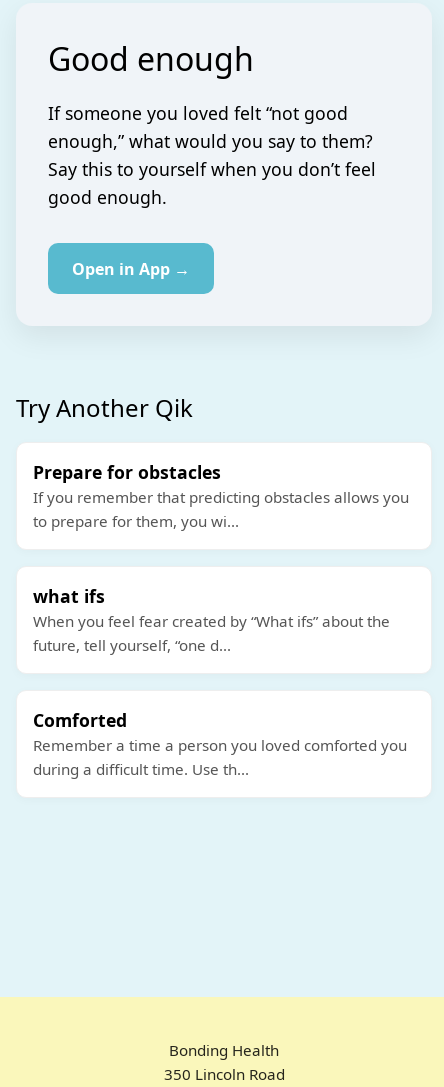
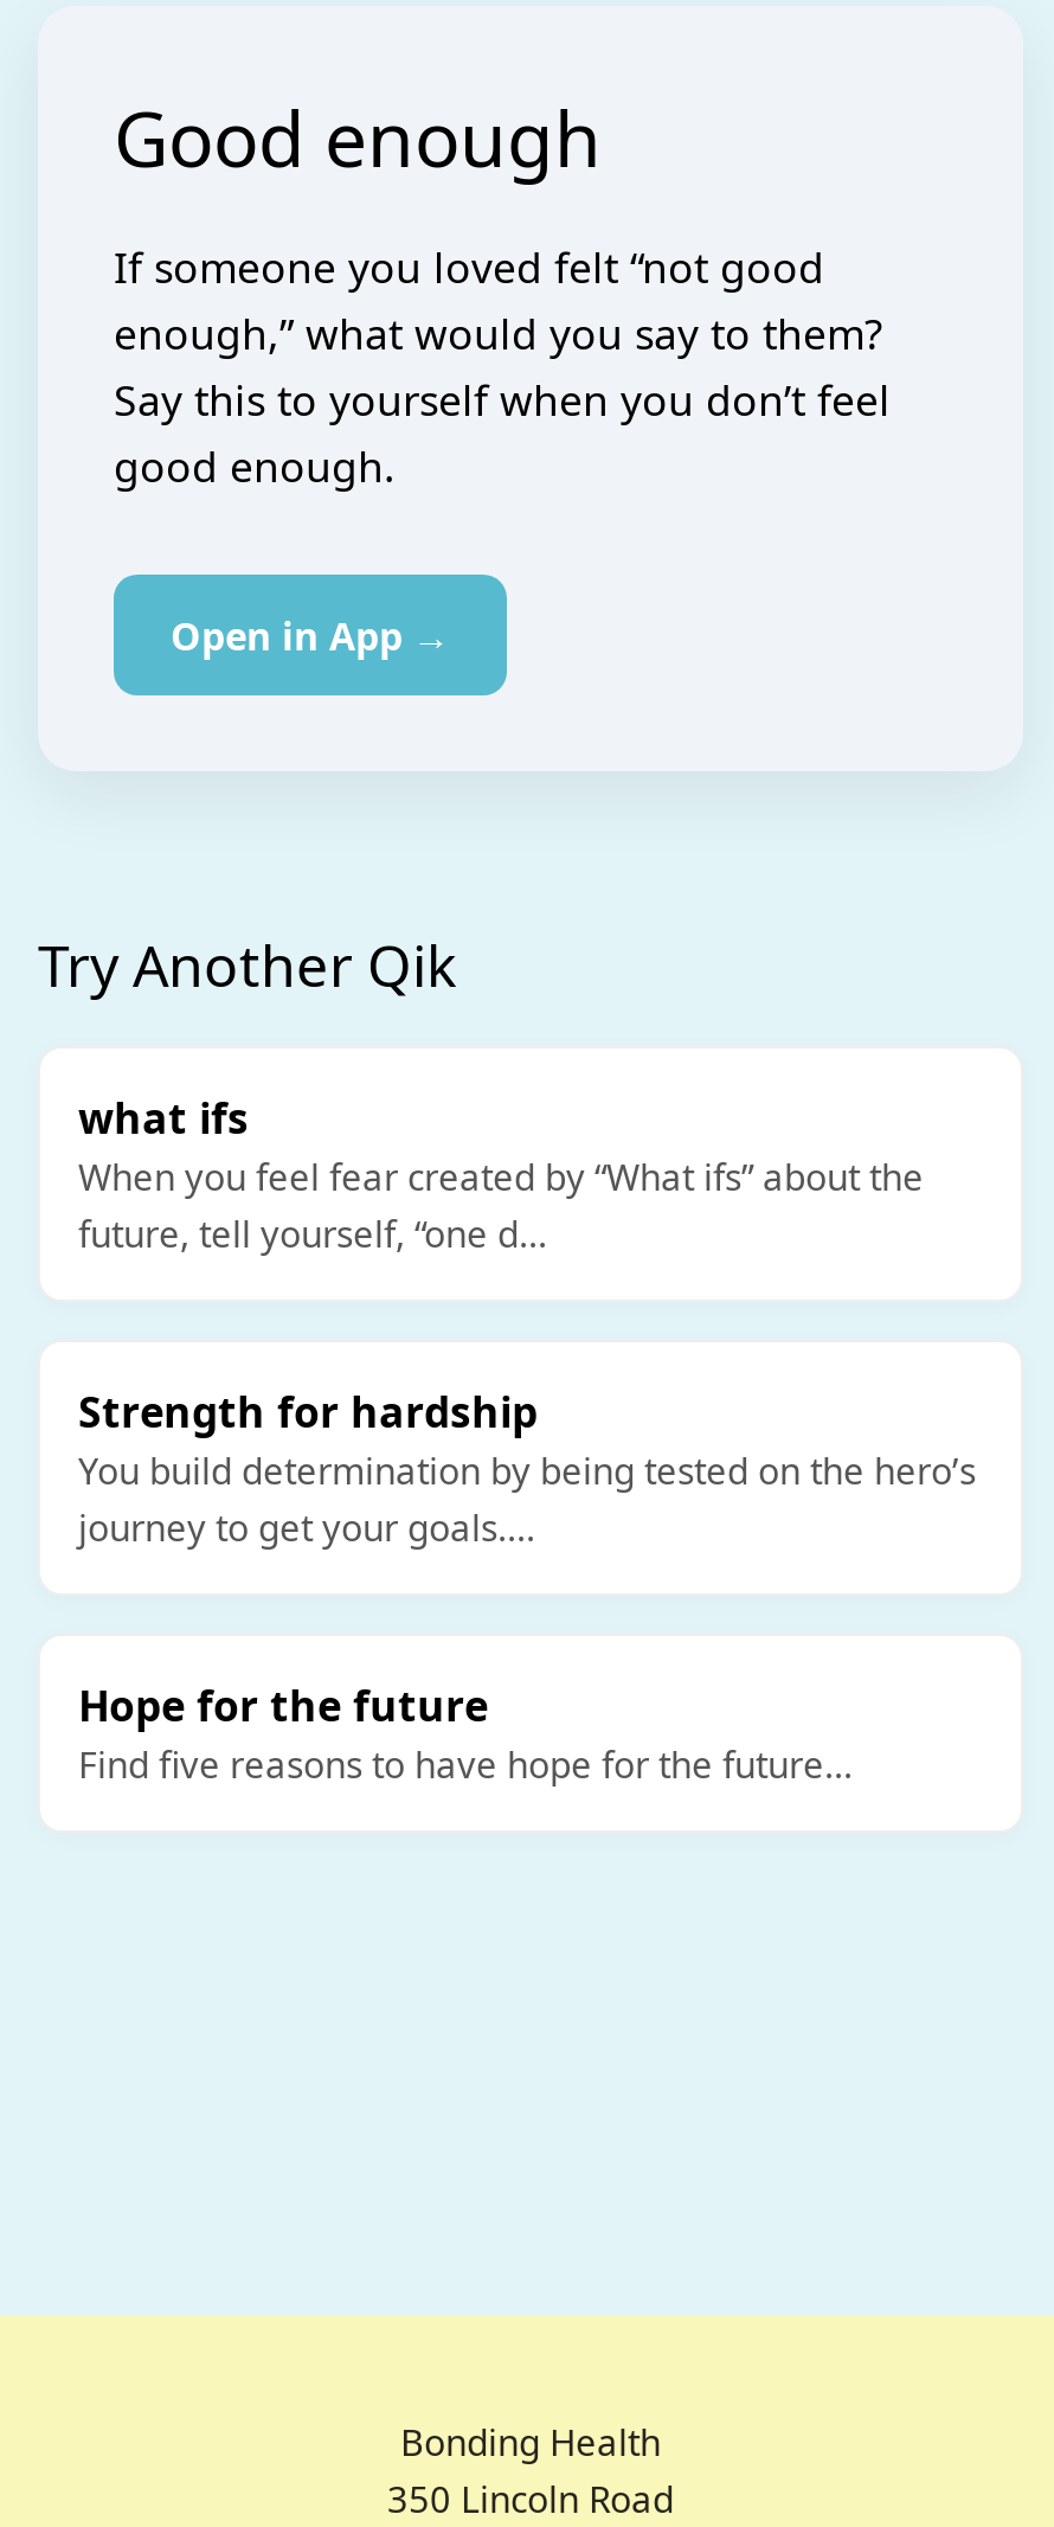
[33,460,409,531] Prepare for obstacles | If you remember that predicting obstacles allows you | to prepare for them, you wi... -> none
moved [33,584,390,655] -> [78,1089,924,1257]: what ifs | When you feel fear created by “What ifs” about the | future, tell yourself, “one d...
[33,708,407,779] Comforted | Remember a time a person you loved comforted you | during a difficult time. Use th... -> [78,1383,976,1788] Strength for hardship | You build determination by being tested on the hero’s | journey to get your goals.... | Hope for the future | Find five reasons to have hope for the future...

